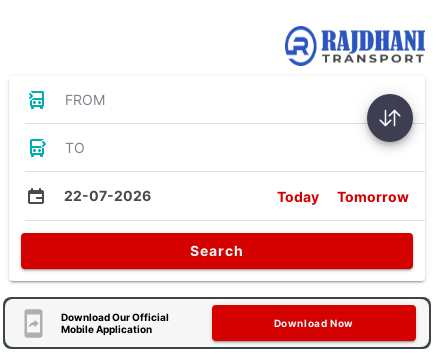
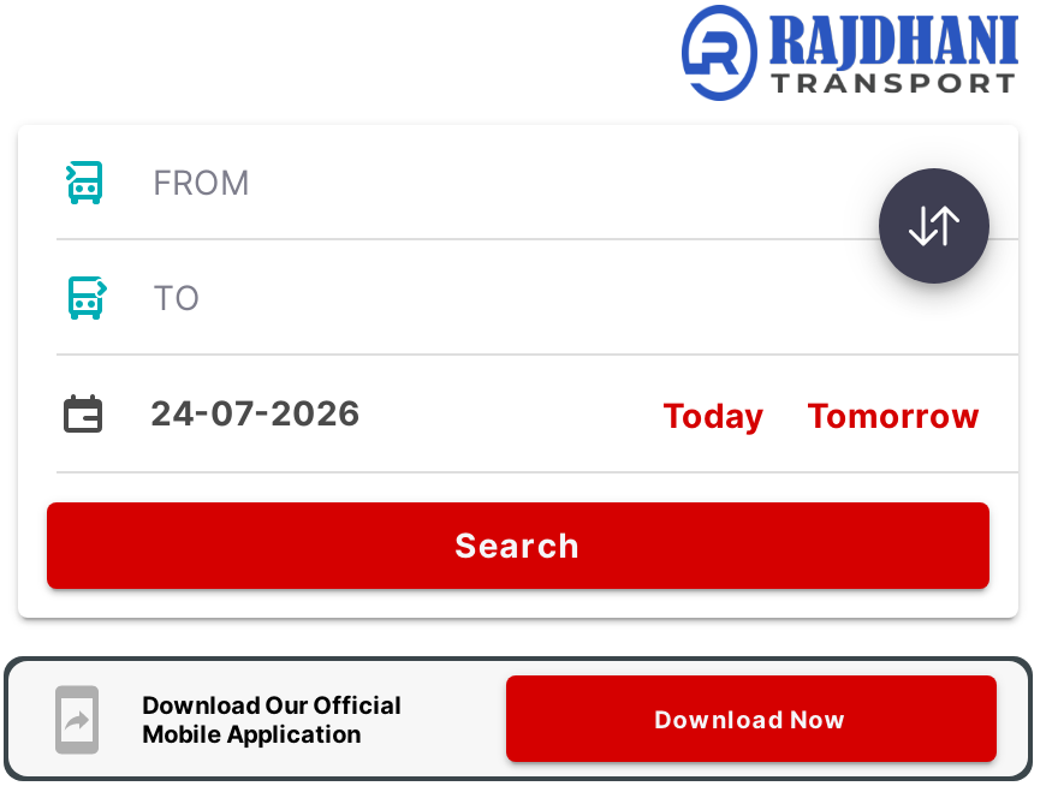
[64,187,151,204] 22-07-2026 -> [150,392,359,433] 24-07-2026

